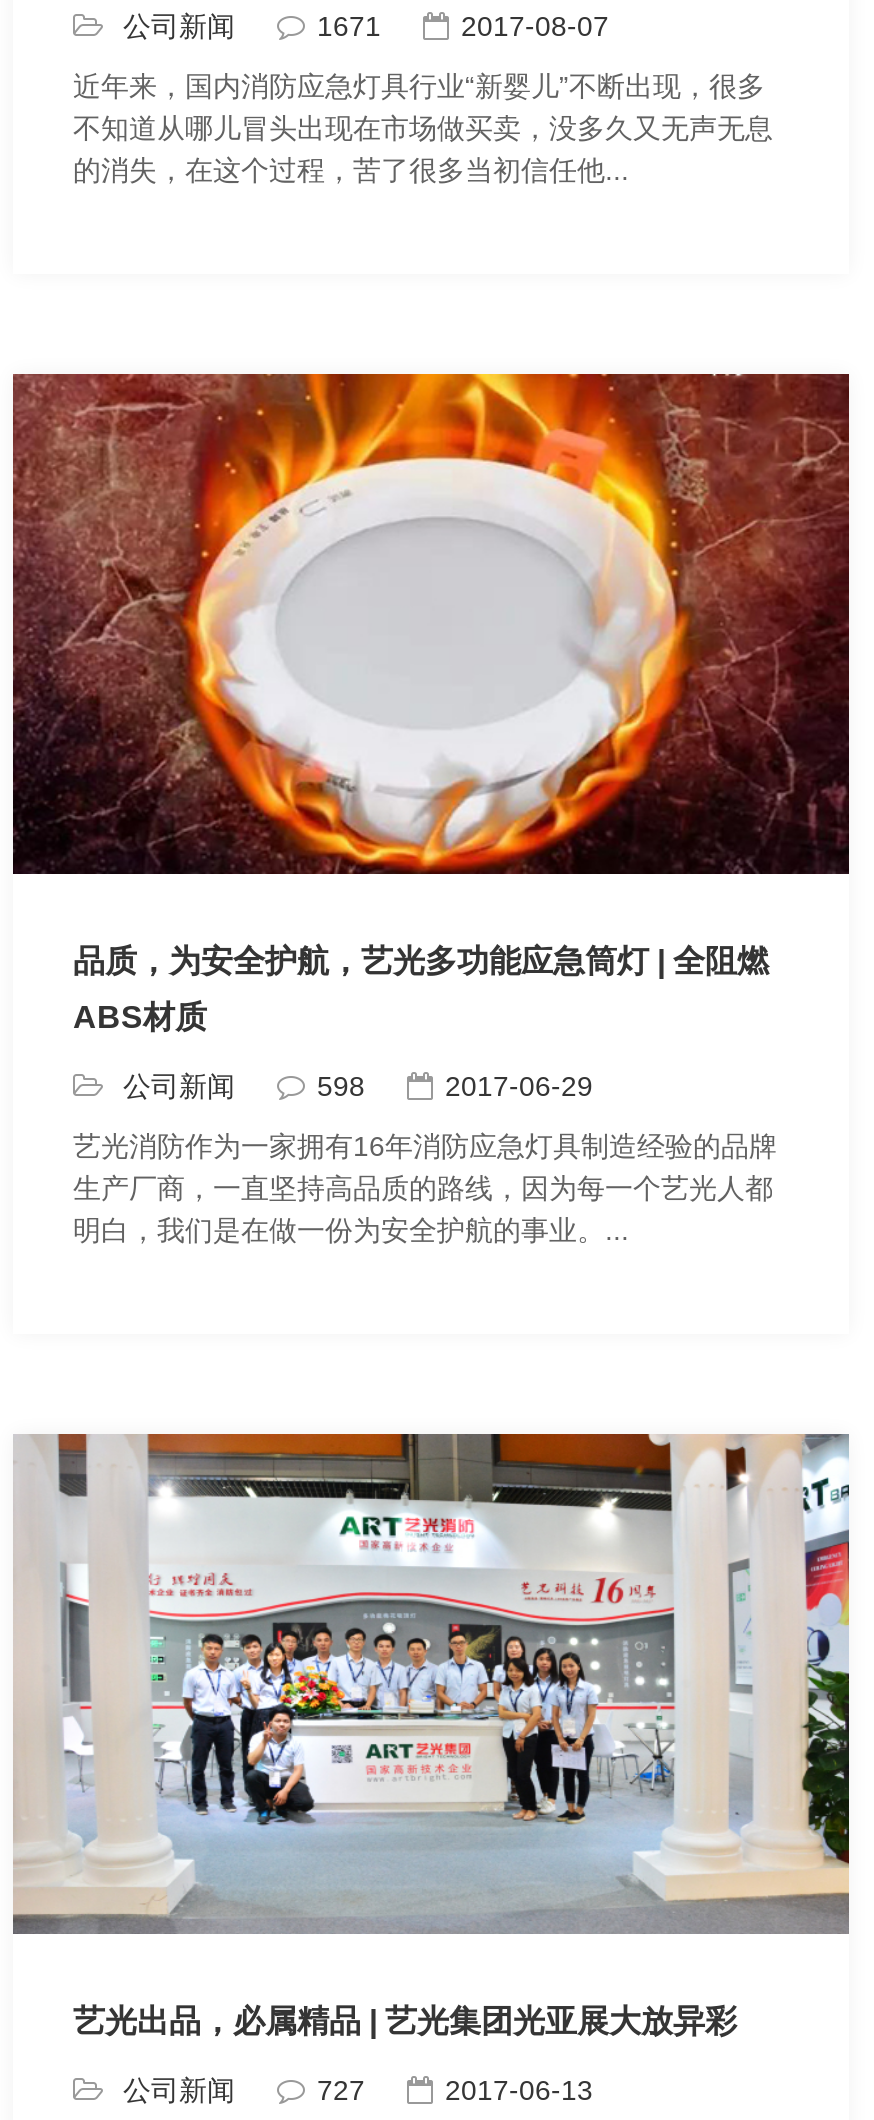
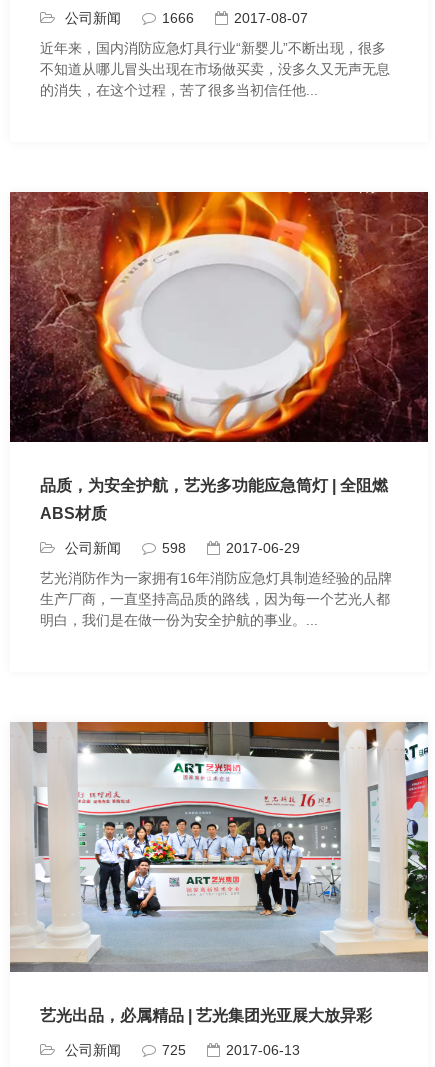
[317,10,381,42] 1671 -> [162,10,194,26] 1666
[317,2074,365,2106] 727 -> [162,1042,186,1058] 725

